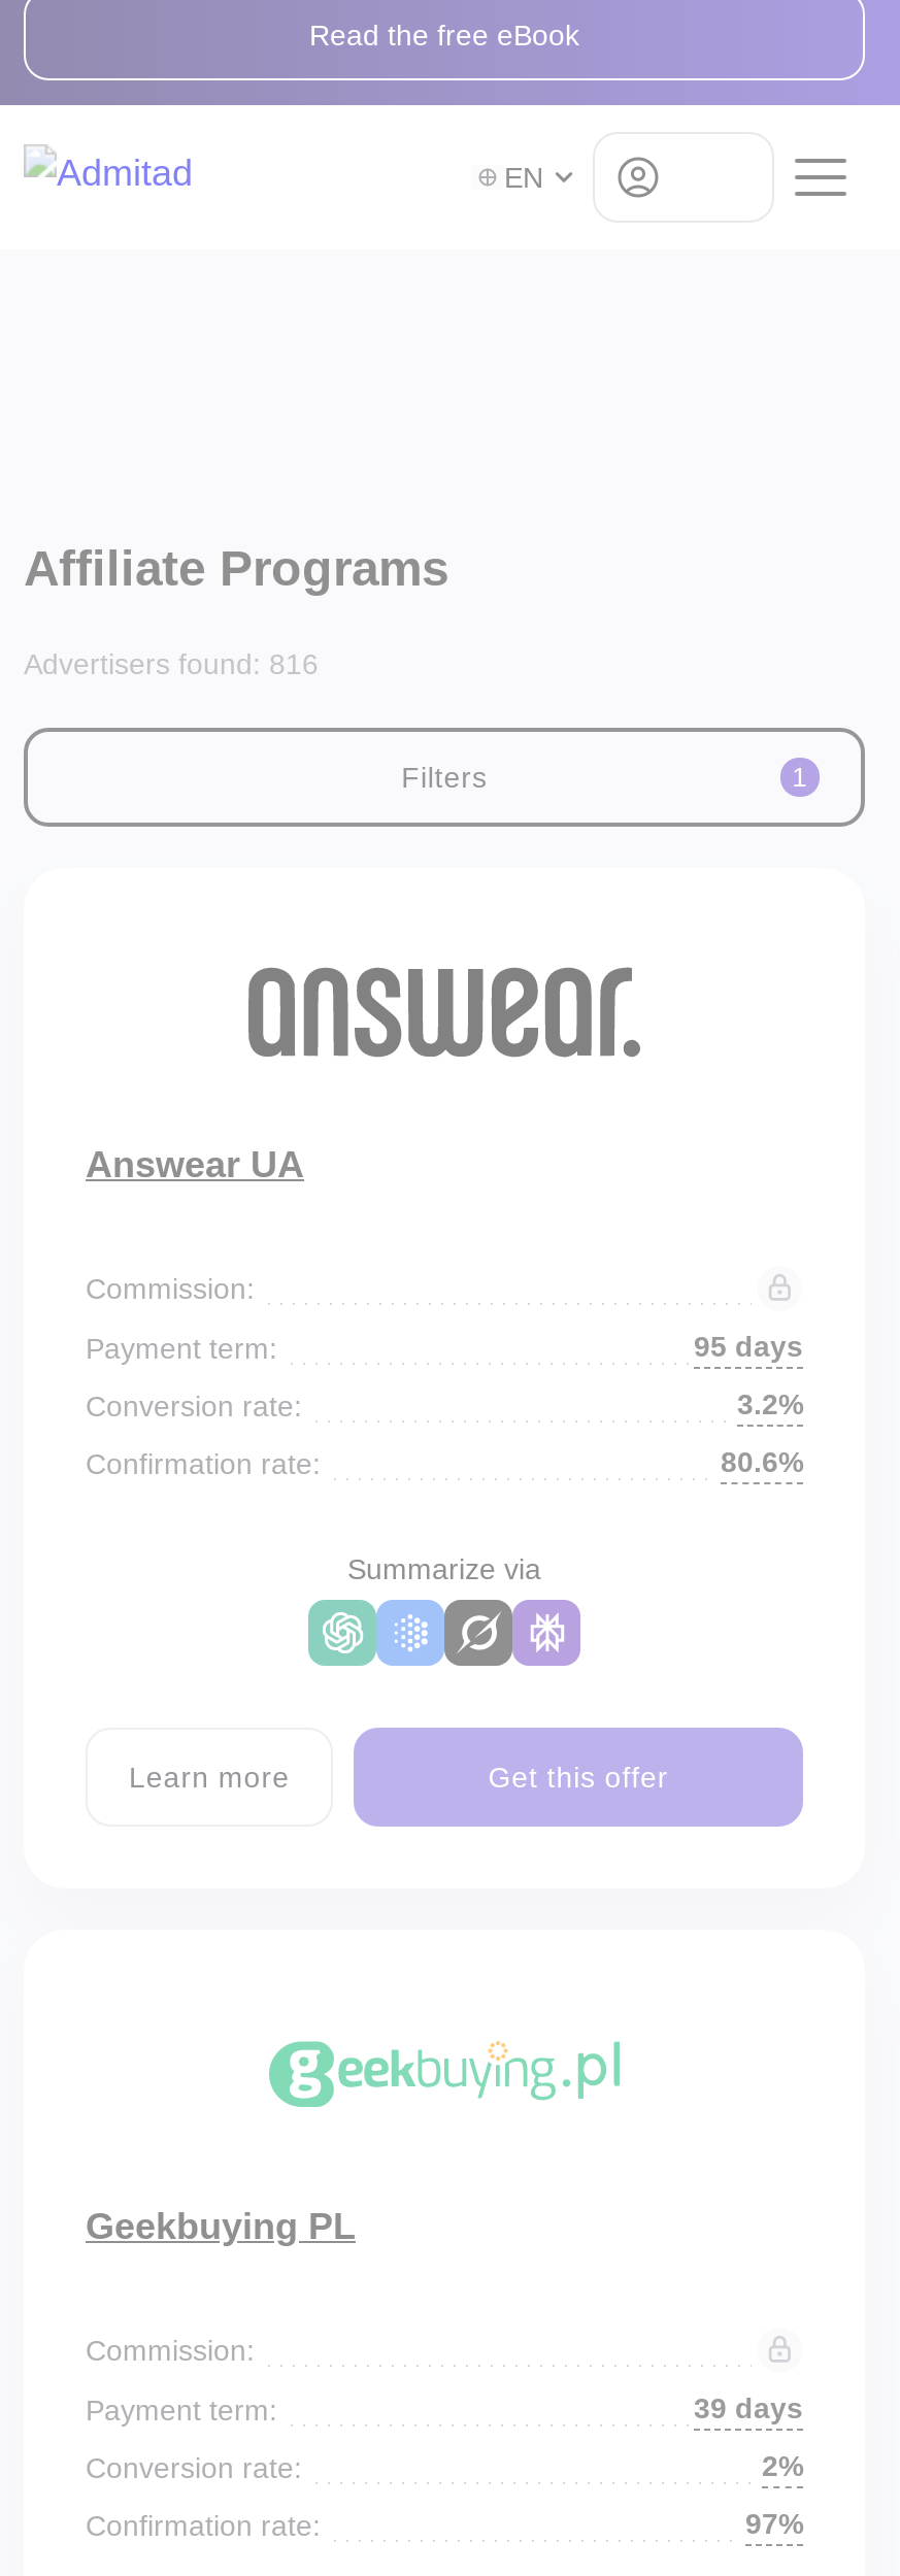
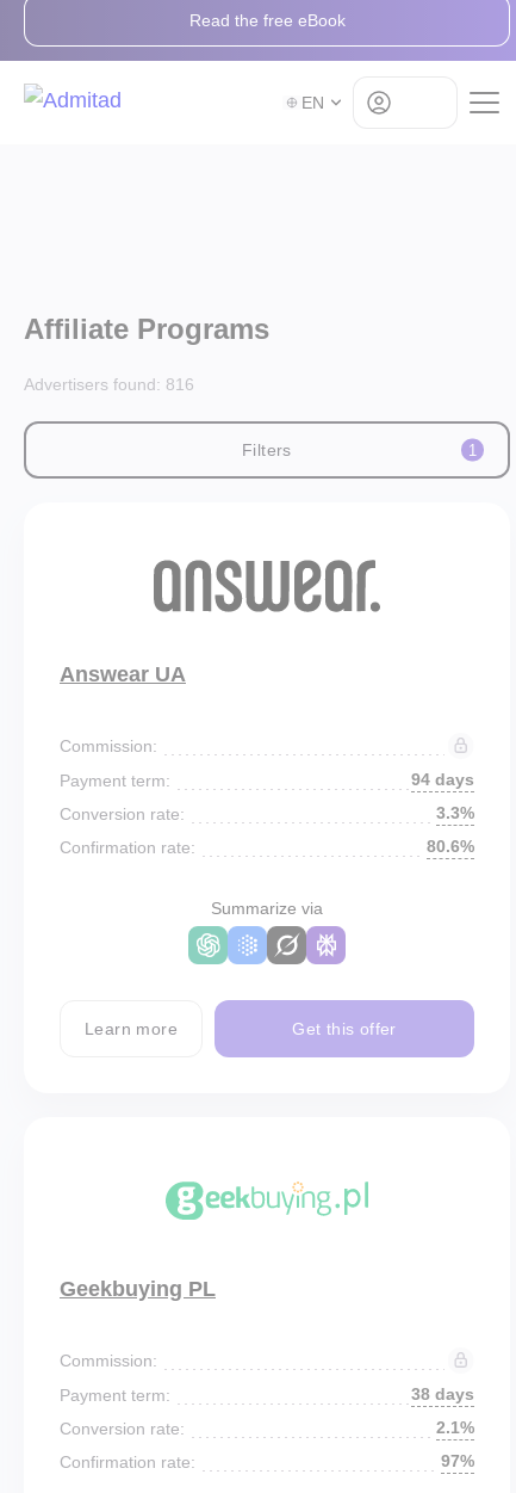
[694,1330,803,1363] 95 days -> [411,770,474,789] 94 days
[737,1387,803,1420] 3.2% -> [436,803,474,822] 3.3%
[694,2391,803,2424] 39 days -> [411,1384,474,1403] 38 days
[762,2449,803,2482] 2% -> [436,1418,474,1437] 2.1%

